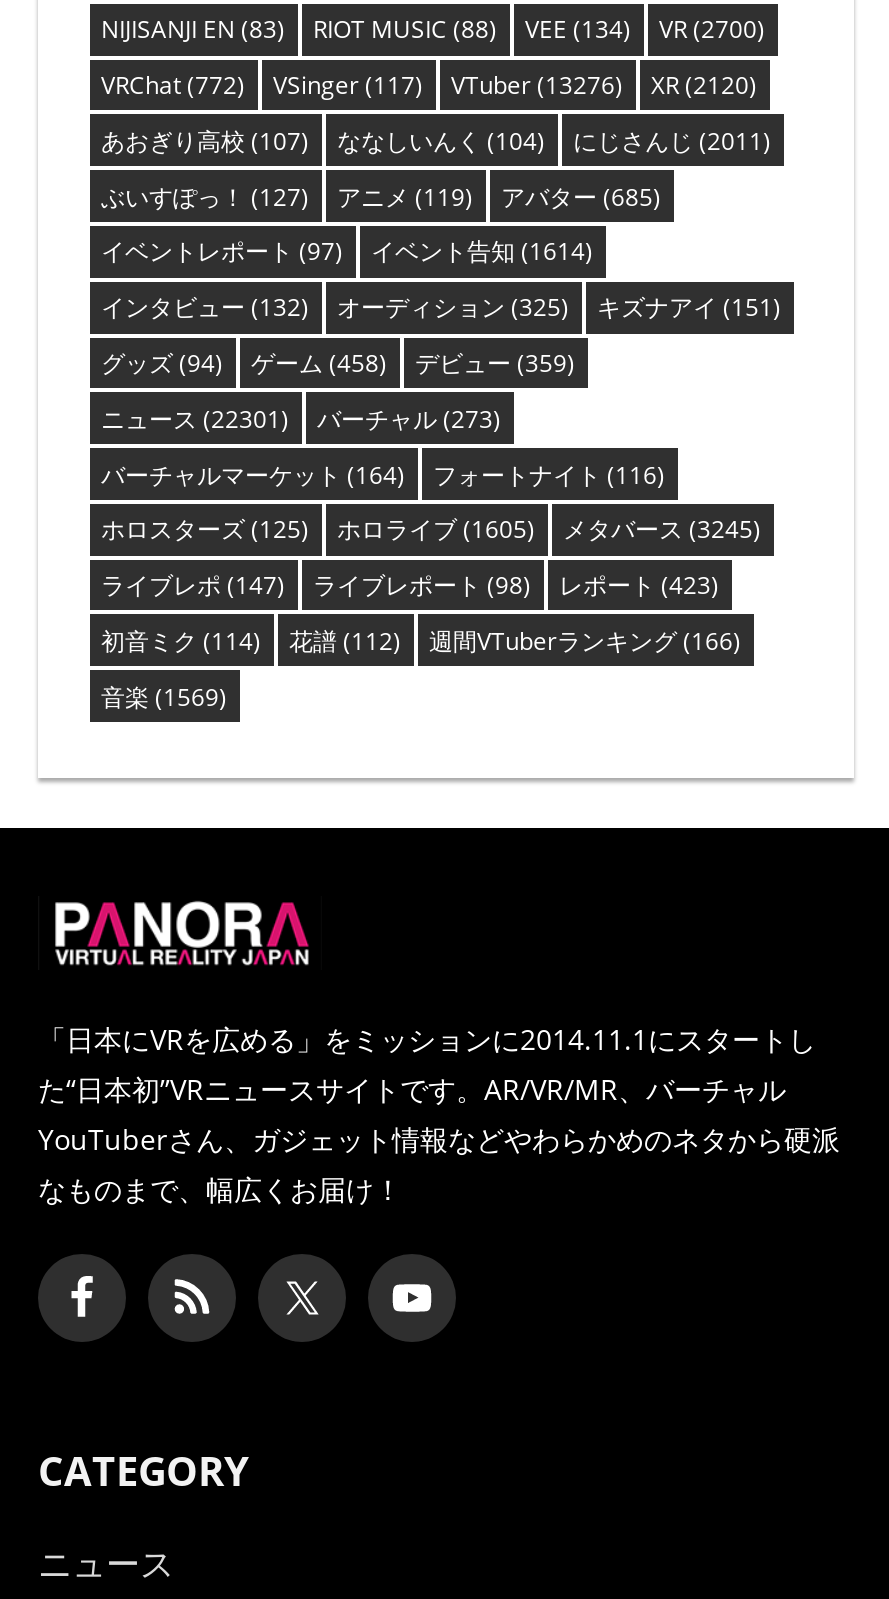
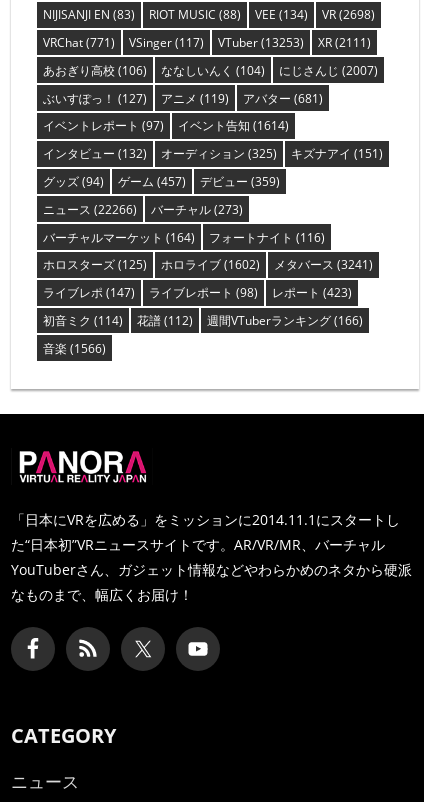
[101,13,765,47] NIJISANJI EN (83) RIOT MUSIC (88) VEE (134) VR (2700) -> [42,6,374,23] NIJISANJI EN (83) RIOT MUSIC (88) VEE (134) VR (2698)
[101,68,245,102] VRChat (772) -> [42,34,114,51] VRChat (771)
[451,68,623,102] VTuber (13276) -> [217,34,303,51] VTuber (13253)
[651,68,757,102] XR (2120) -> [317,34,370,51] XR (2111)
[101,124,309,158] あおぎり高校(107) -> [42,62,146,79] あおぎり高校(106)
[573,124,771,158] にじさんじ(2011) -> [278,62,377,79] にじさんじ(2007)
[101,179,661,213] ぶいすぽっ！(127) アニメ(119) アバター(685) -> [42,90,322,107] ぶいすぽっ！(127) アニメ(119) アバター(681)
[101,346,575,380] グッズ(94) ゲーム(458) デビュー(359) -> [42,173,279,190] グッズ(94) ゲーム(457) デビュー(359)
[101,402,501,436] ニュース(22301) バーチャル(273) -> [42,201,242,218] ニュース(22266) バーチャル(273)
[337,513,535,547] ホロライブ(1605) -> [160,256,259,273] ホロライブ(1602)
[563,513,761,547] メタバース(3245) -> [273,256,372,273] メタバース(3241)
[101,679,227,713] 音楽(1569) -> [42,340,105,357] 音楽(1566)

